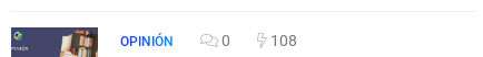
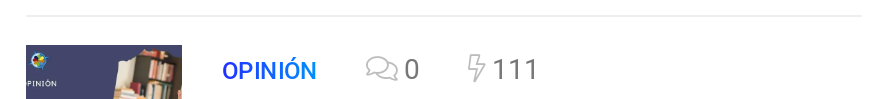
[267,32,297,50] 108 -> [486,53,540,85] 111

